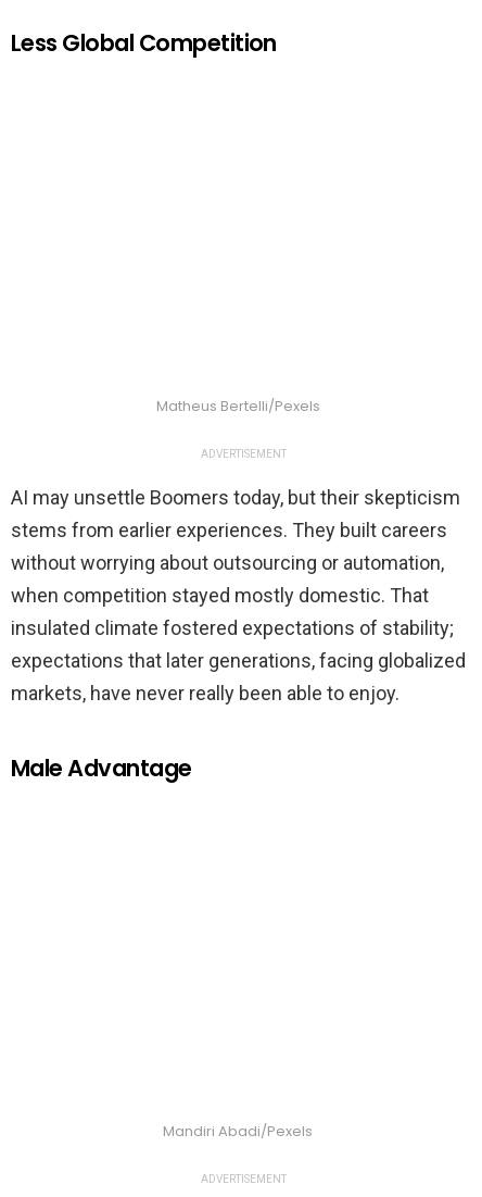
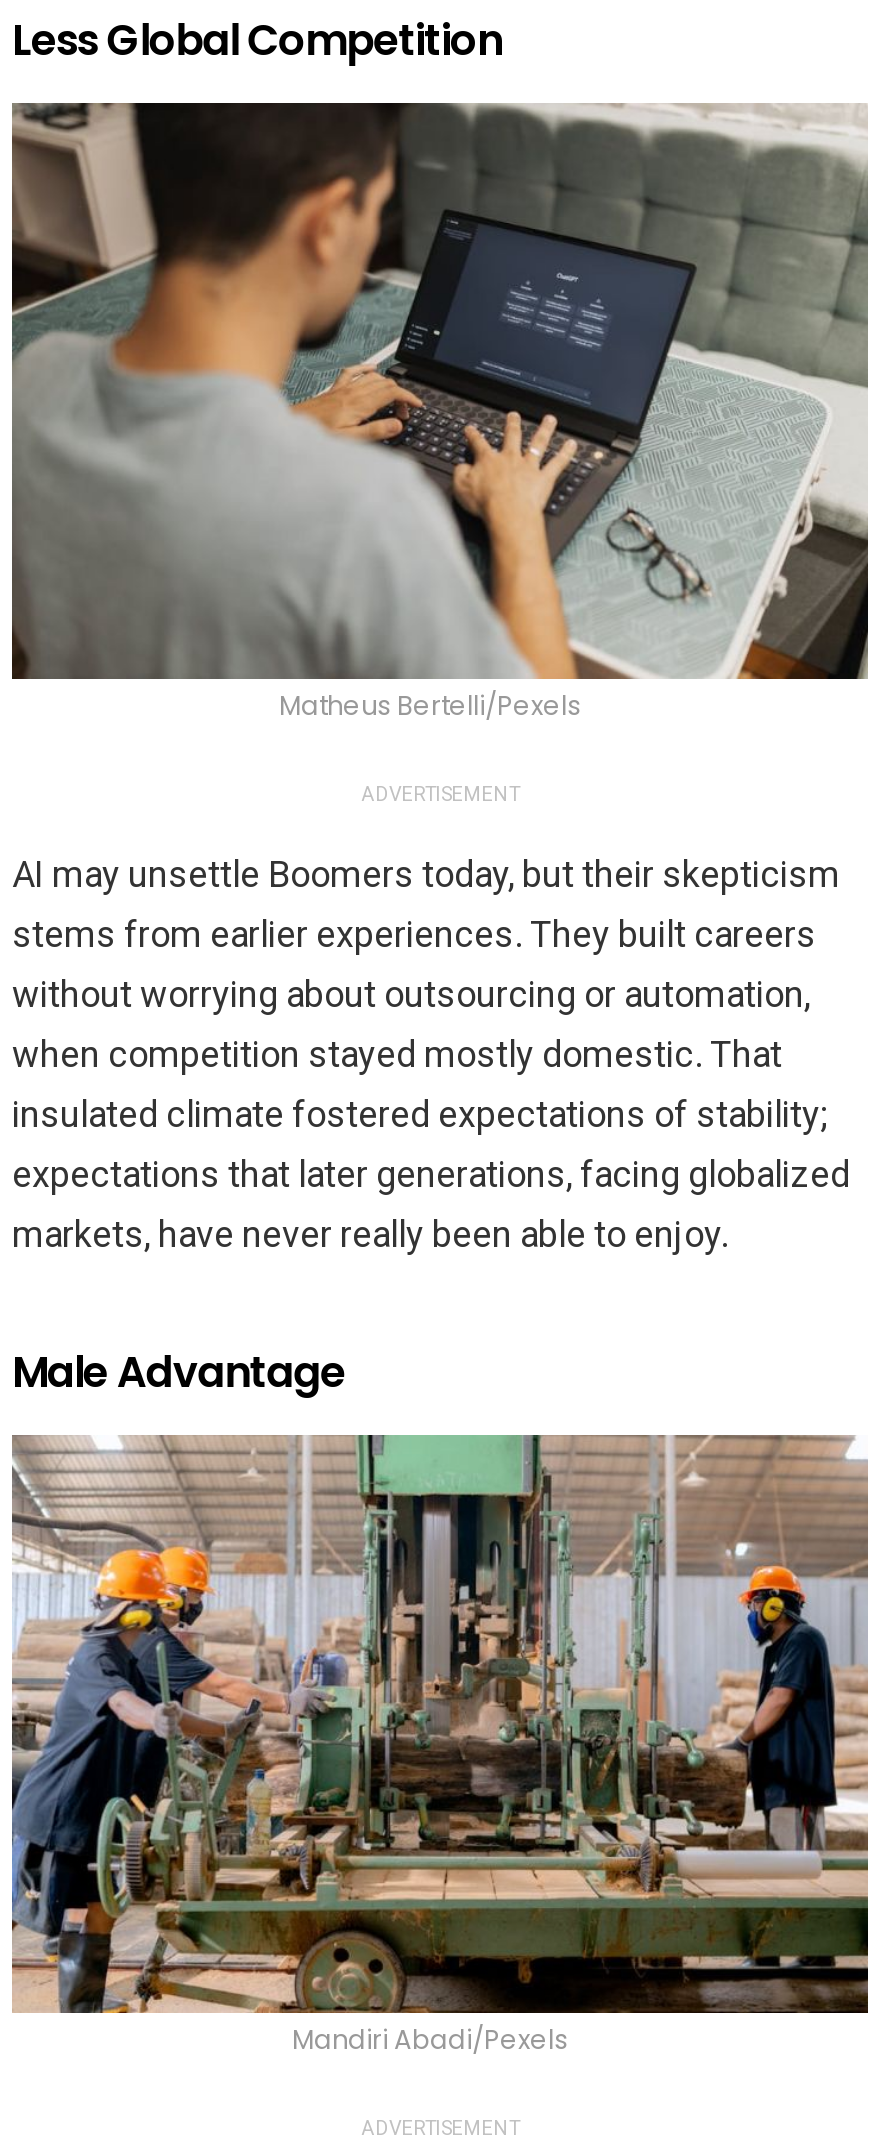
none -> [10,100,870,682] [image]
none -> [10,1434,870,2016] [image]

